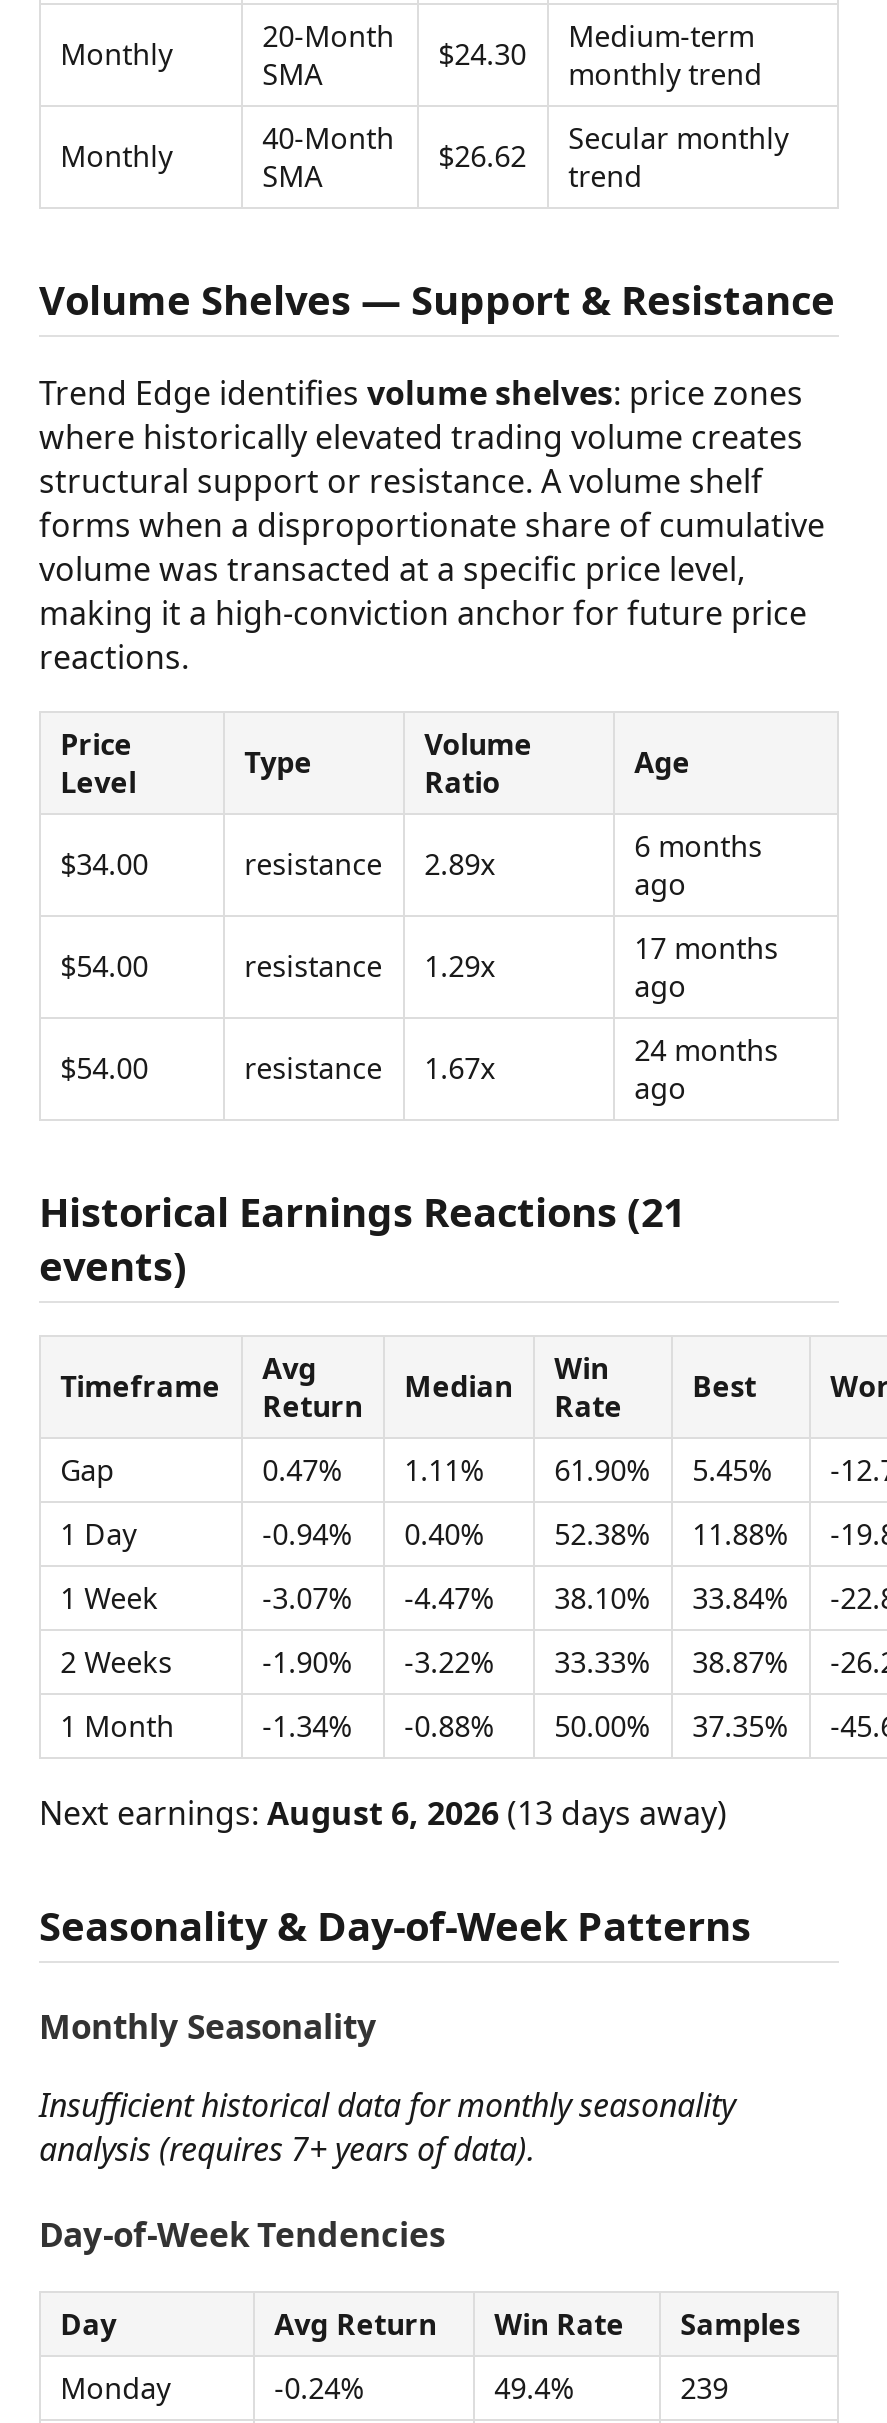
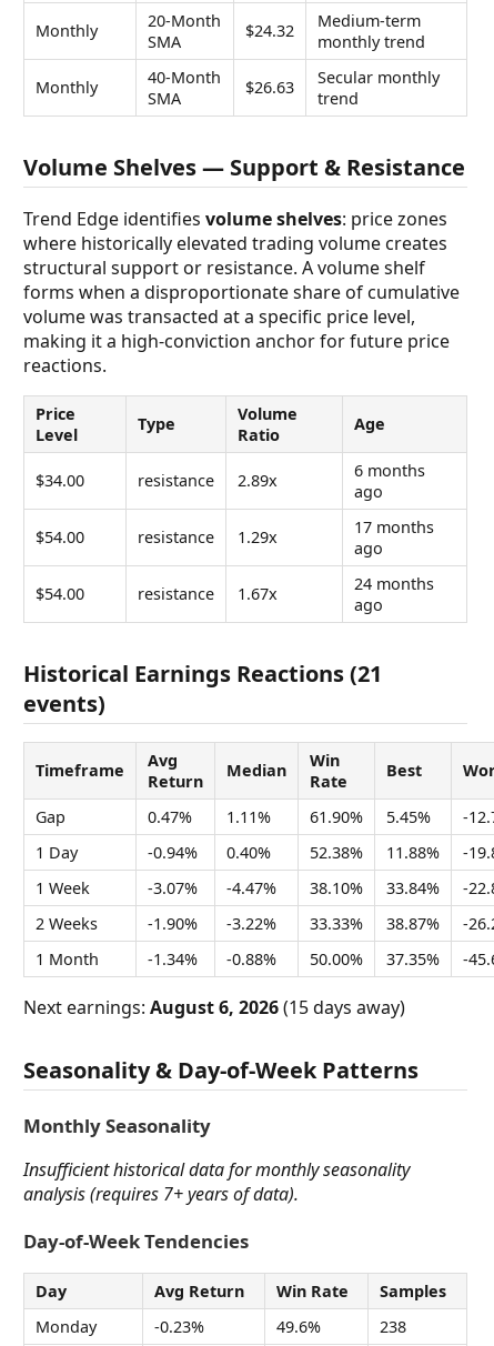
[262,17,754,73] 20-Month $24.30 Medium-term -> [147,10,420,41] 20-Month $24.32 Medium-term
[262,119,788,175] 40-Month $26.62 Secular monthly -> [147,67,439,98] 40-Month $26.63 Secular monthly
[39,1791,727,1835] Next earnings: August 6, 2026 (13 days away) -> [23,995,405,1020] Next earnings: August 6, 2026 (15 days away)
[274,2369,364,2407] -0.24% -> [154,1316,204,1337] -0.23%
[494,2369,574,2407] 49.4% -> [276,1316,320,1337] 49.6%
[680,2369,728,2407] 239 -> [379,1316,406,1337] 238

